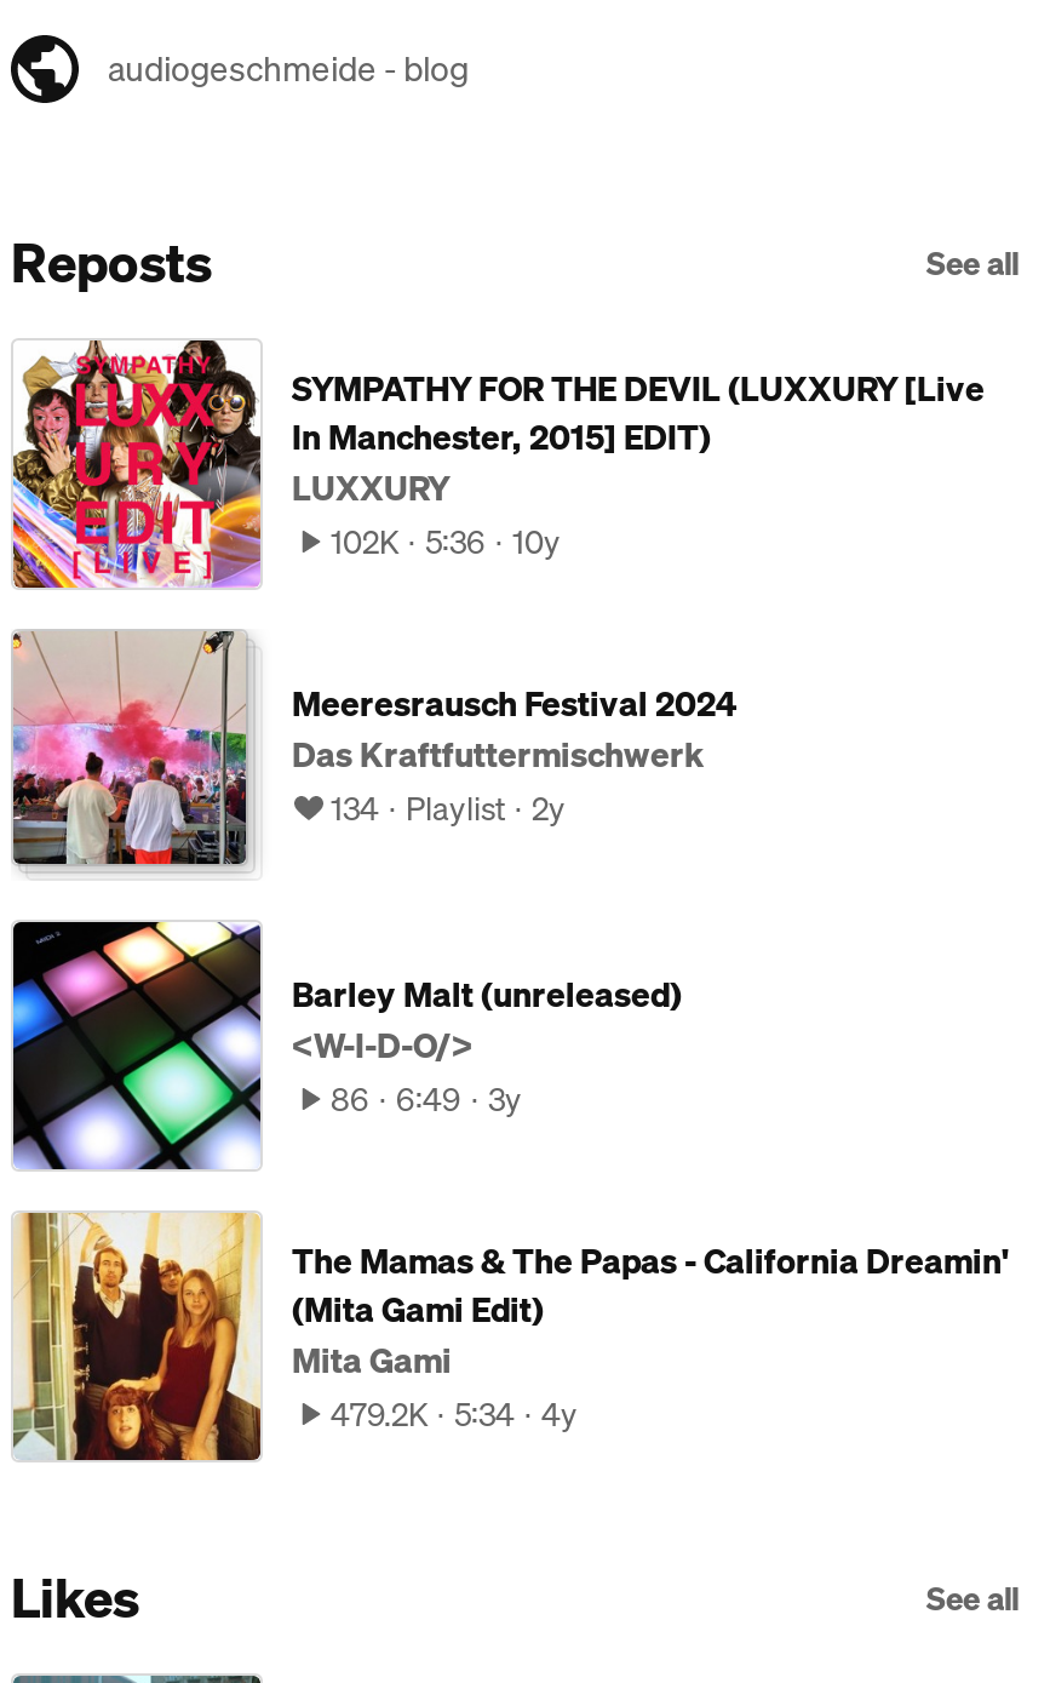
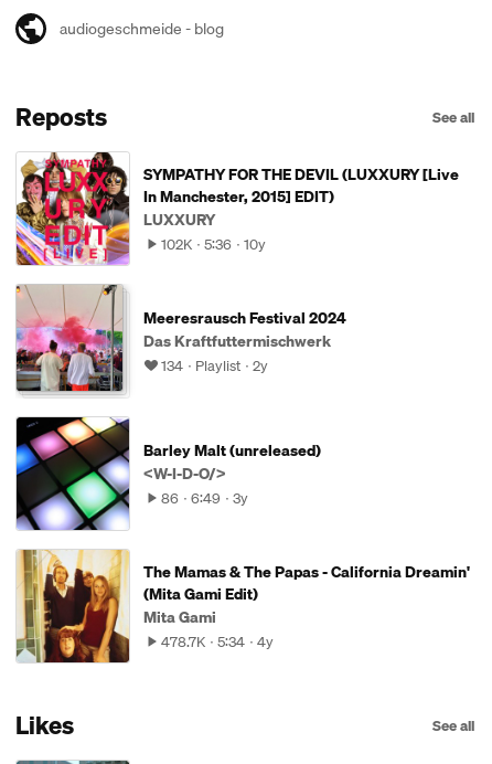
[331,1391,578,1439] 479.2K 5:34 4y -> [161,631,274,653] 478.7K 5:34 4y

